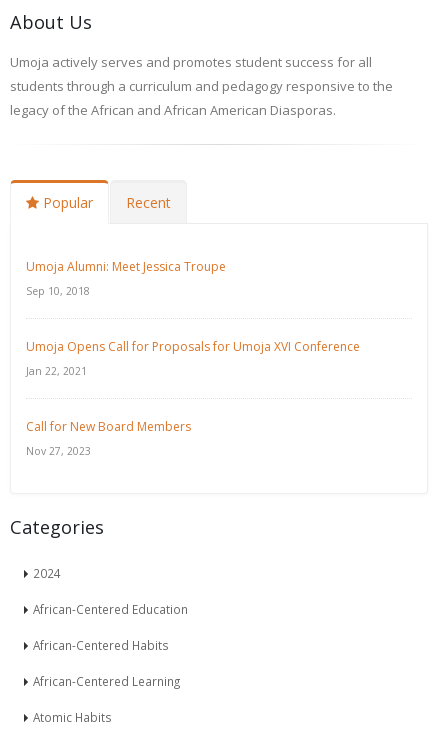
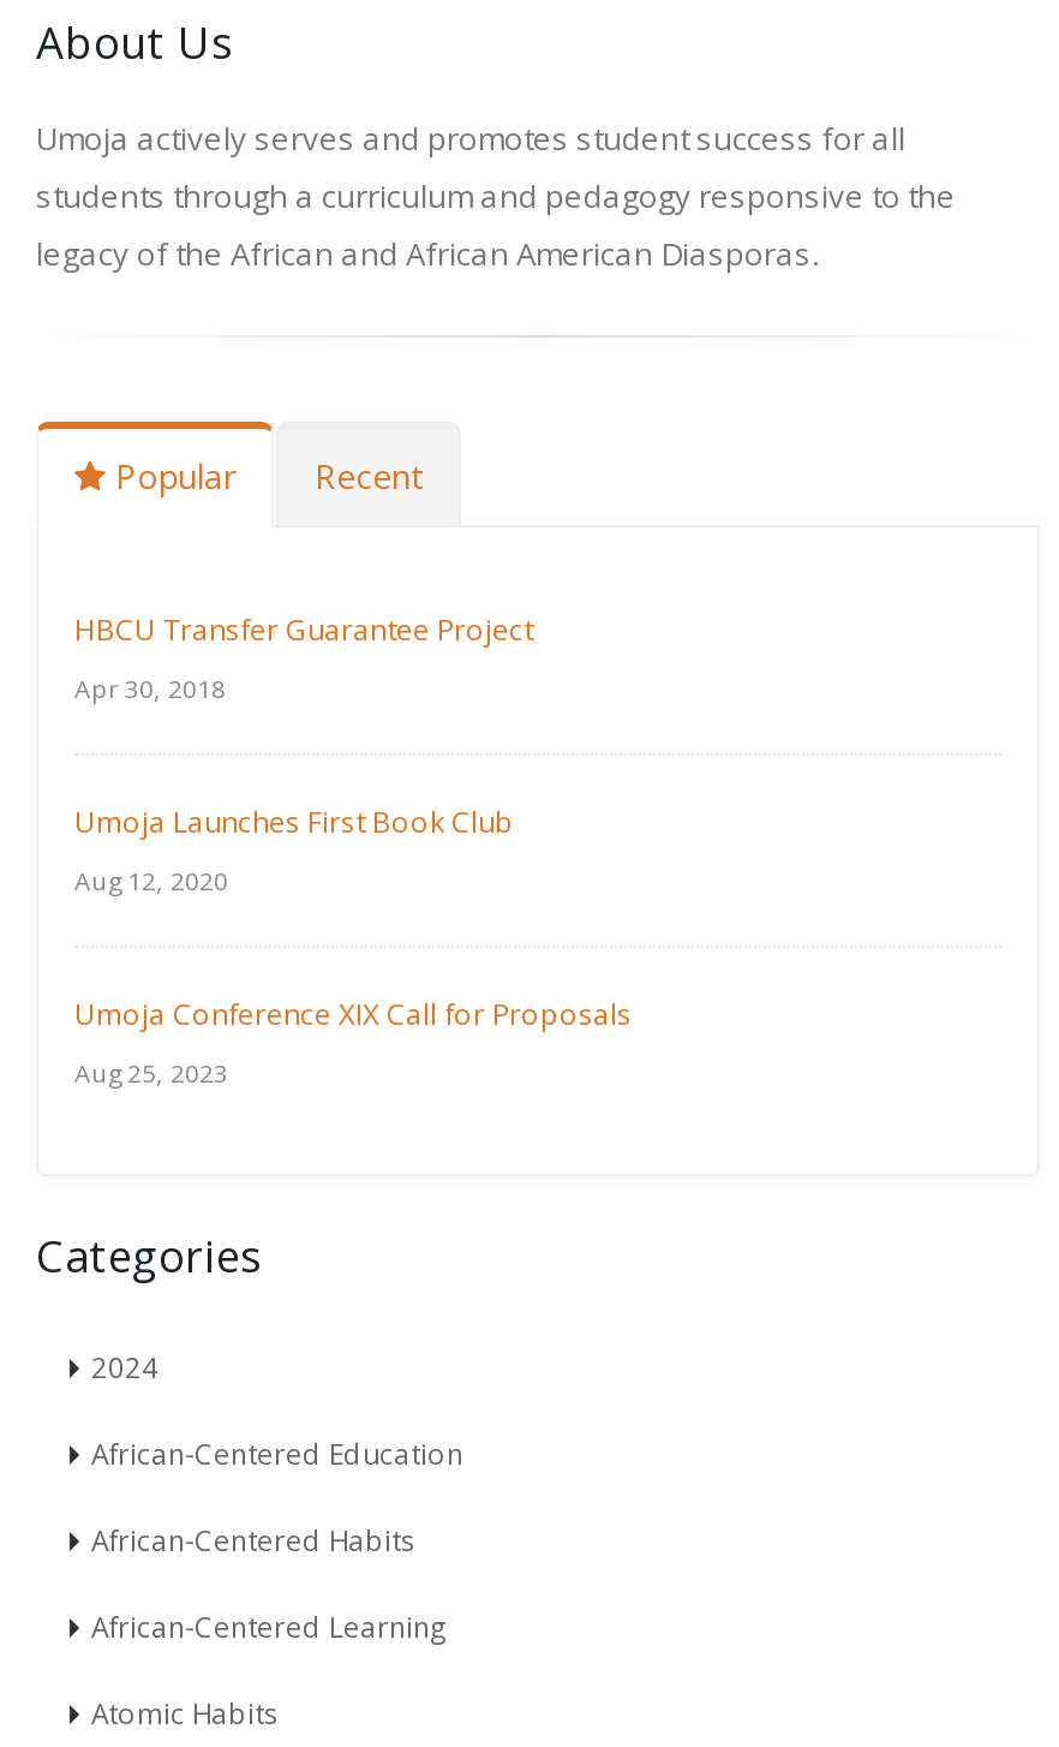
[26,258,226,275] Umoja Alumni: Meet Jessica Troupe -> [74,609,533,650] HBCU Transfer Guarantee Project
[26,284,90,298] Sep 10, 2018 -> [74,672,226,705] Apr 30, 2018
[26,338,360,355] Umoja Opens Call for Proposals for Umoja XVI Conference -> [74,801,514,842] Umoja Launches First Book Club
[26,364,87,378] Jan 22, 2021 -> [74,864,228,898] Aug 12, 2020
[26,418,191,435] Call for New Board Members -> [74,994,632,1035] Umoja Conference XIX Call for Proposals
[26,444,91,458] Nov 27, 2023 -> [74,1056,228,1090] Aug 25, 2023

